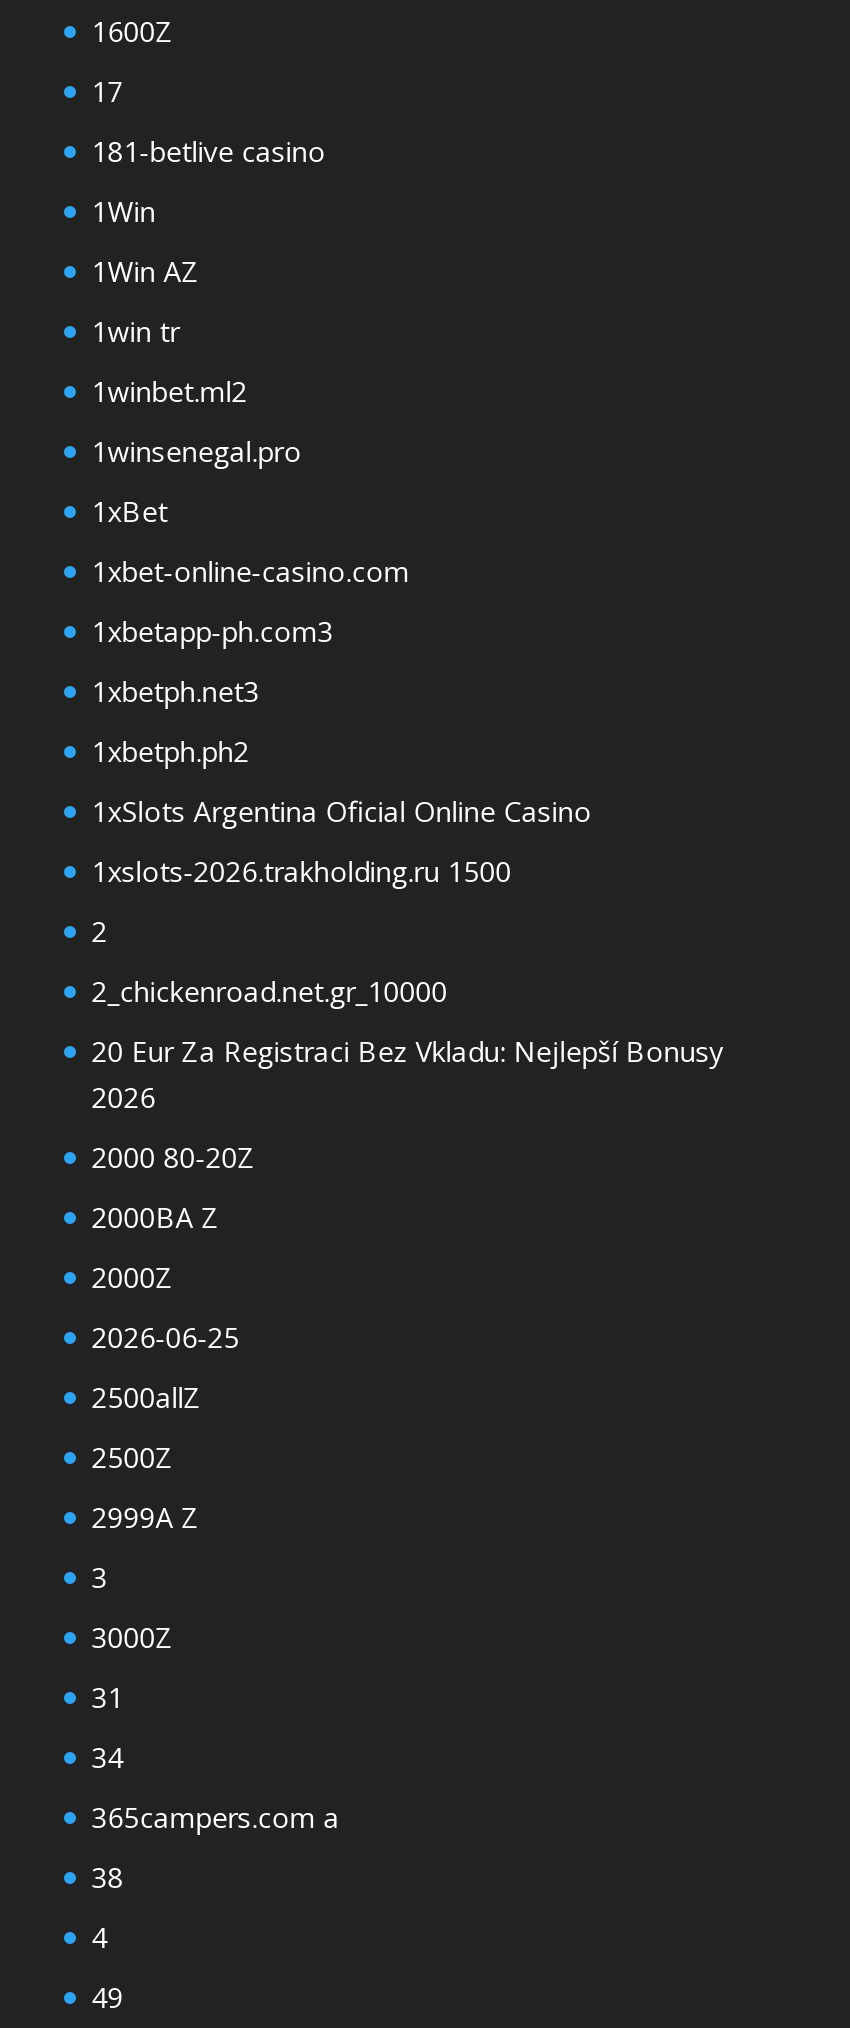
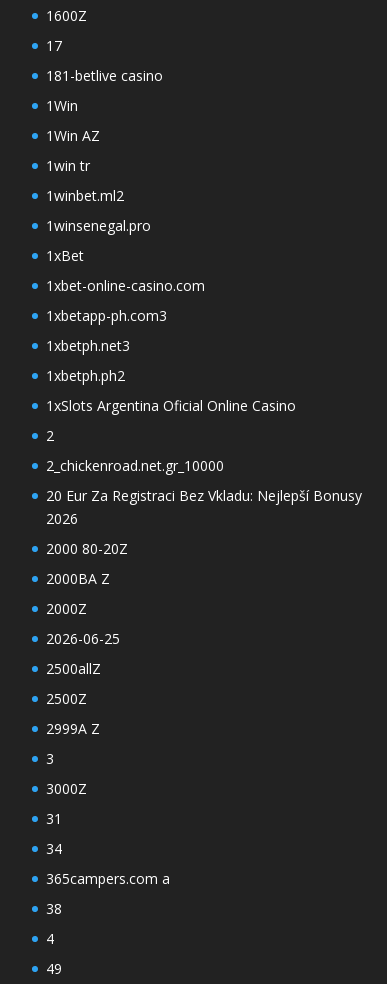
[92,852,512,890] 1xslots-2026.trakholding.ru 1500 -> none

